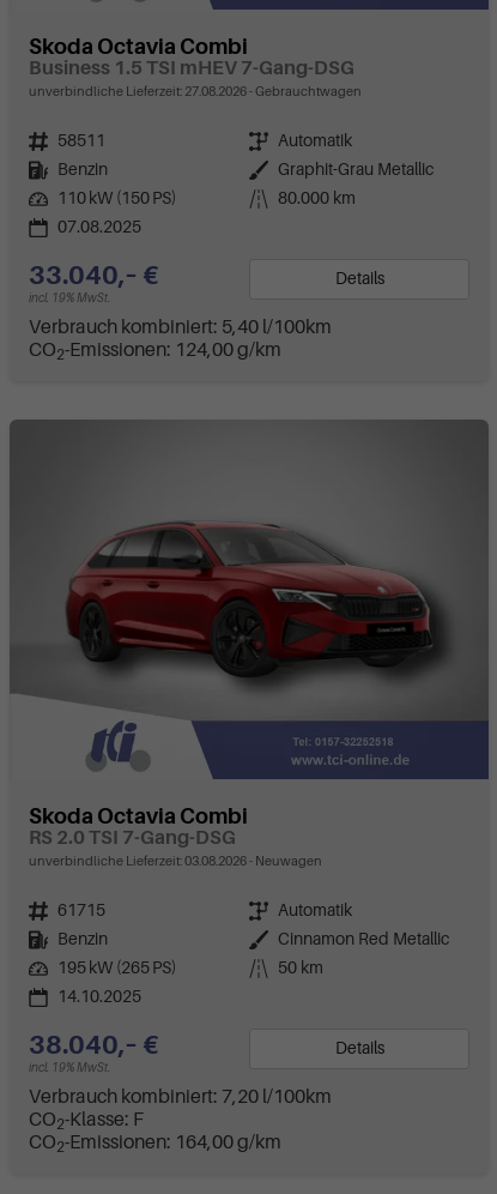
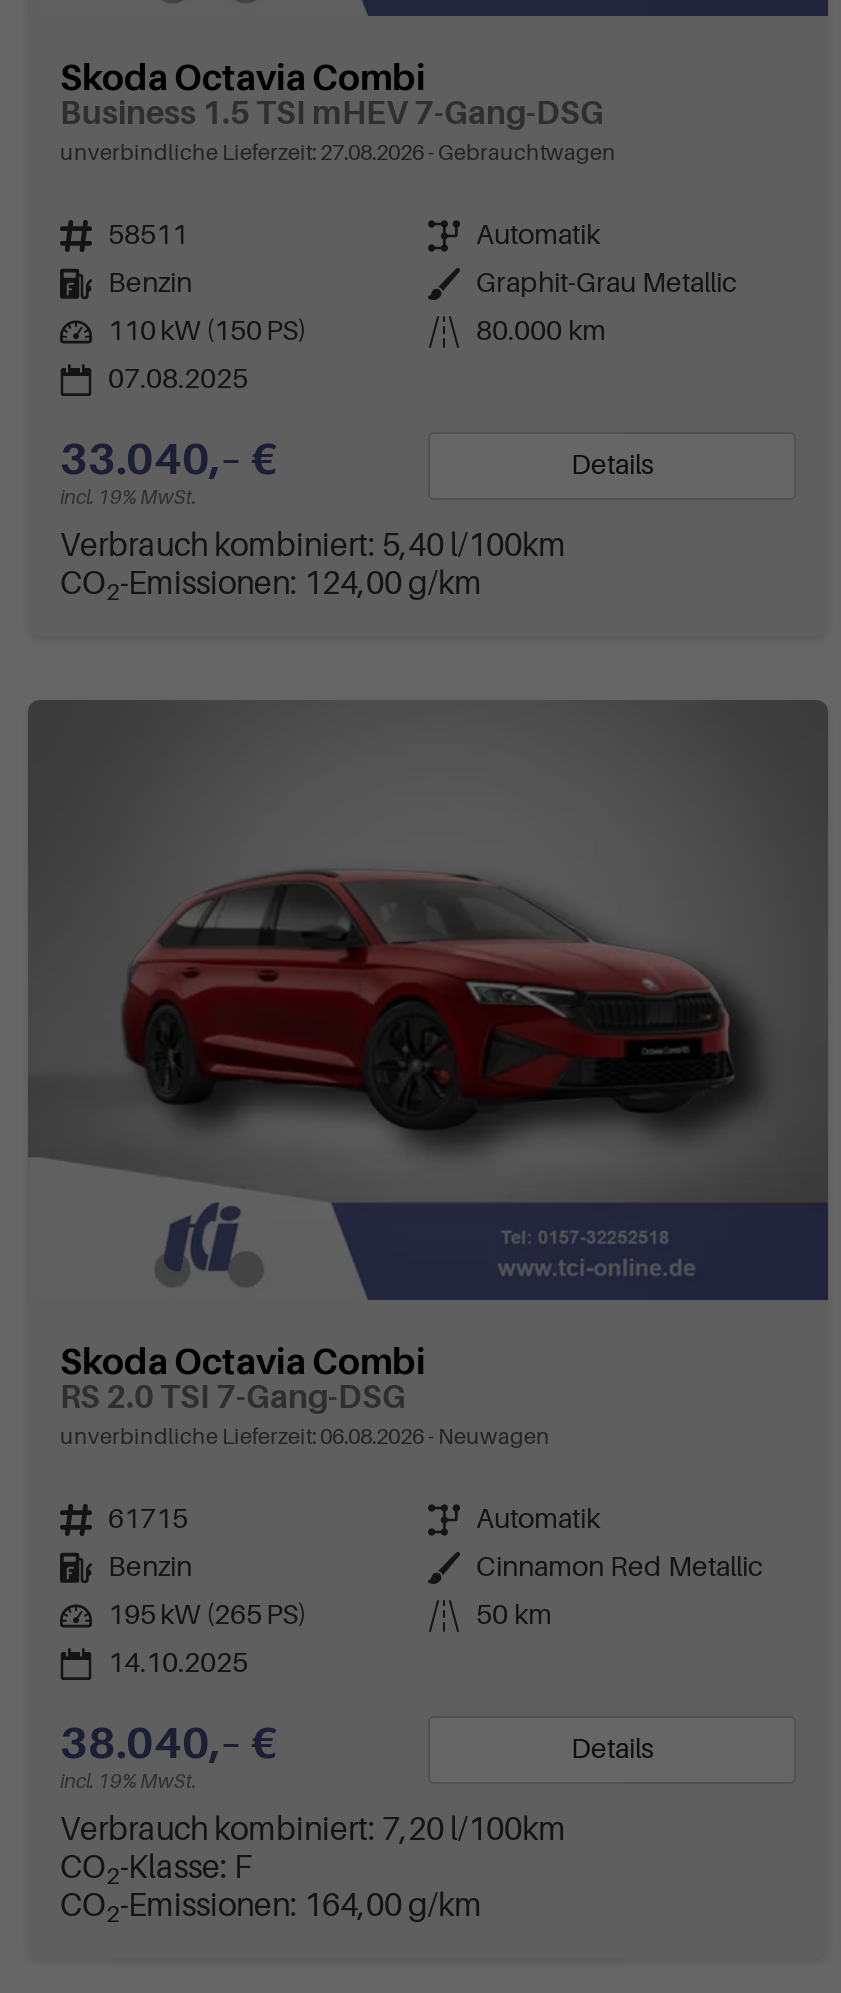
[29,853,322,869] unverbindliche Lieferzeit: 03.08.2026 Neuwagen -> [60,1424,550,1450] unverbindliche Lieferzeit: 06.08.2026 Neuwagen

